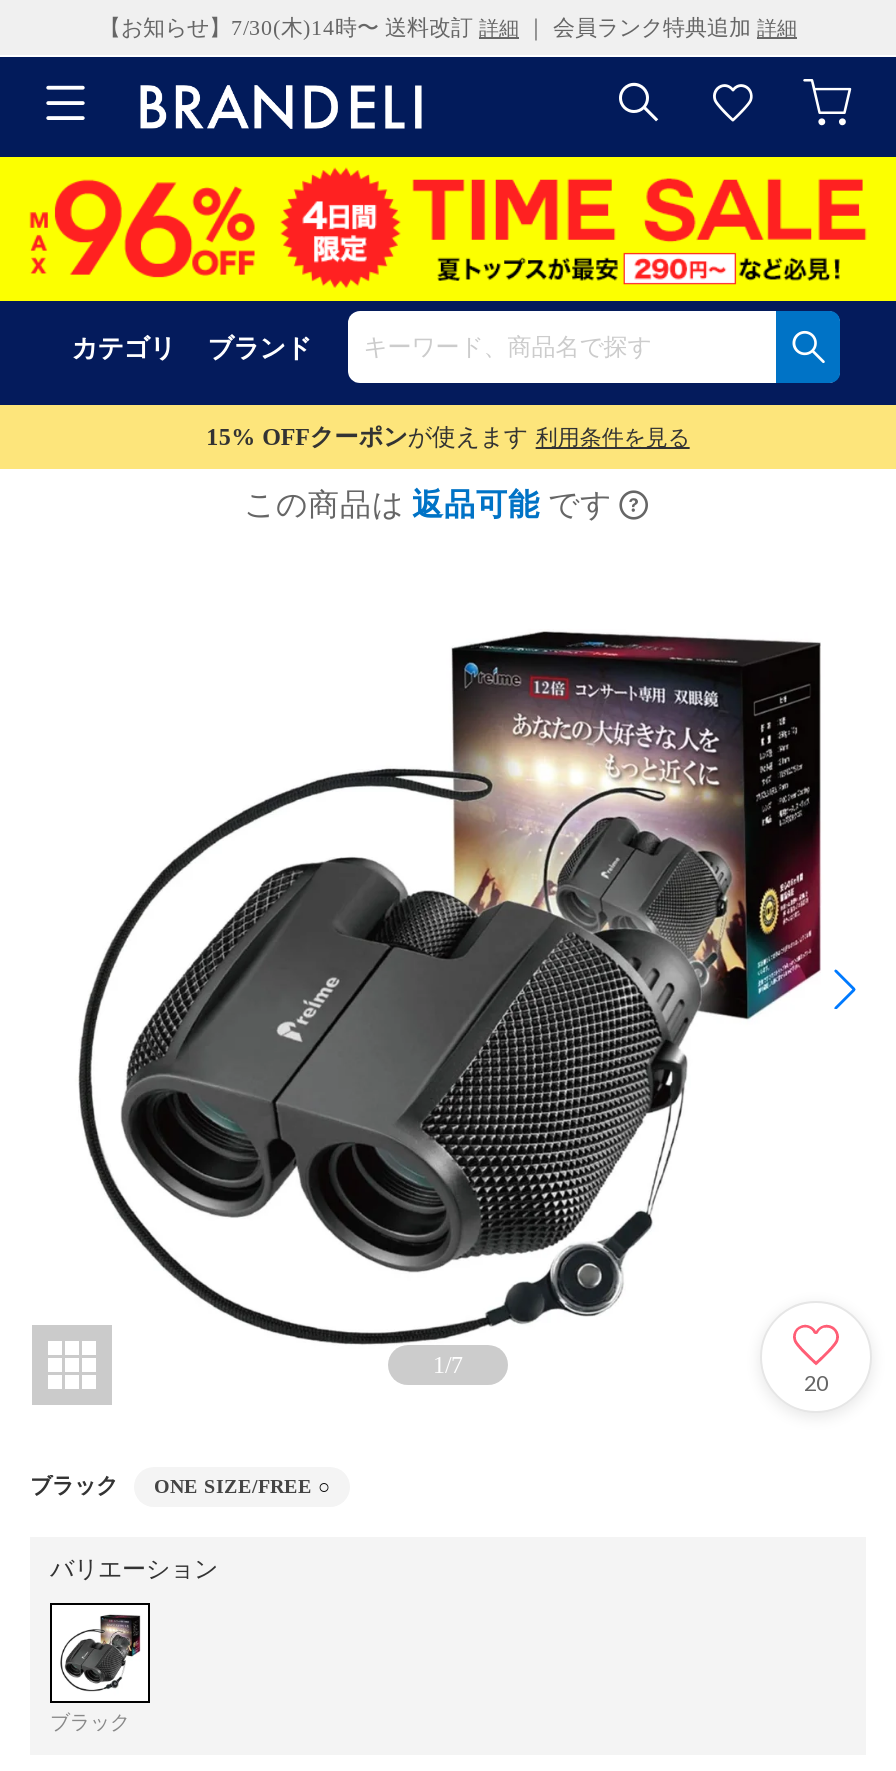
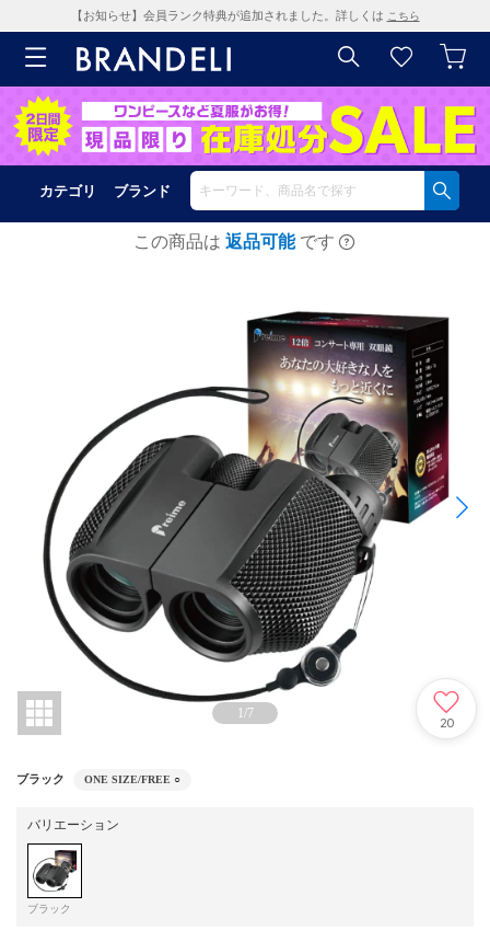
[99,15,797,39] 【お知らせ】7/30(木)14時〜 送料改訂詳細｜ 会員ランク特典追加詳細 -> [71,9,419,22] 【お知らせ】会員ランク特典が追加されました。詳しくはこちら
[6,155,890,303] [image] -> [3,85,487,167] [image]
[206,422,690,450] 15% OFFクーポンが使えます 利用条件を見る -> none

